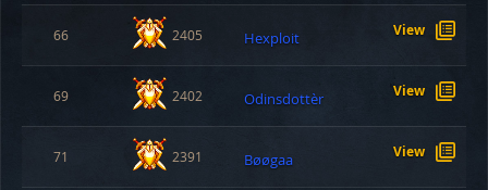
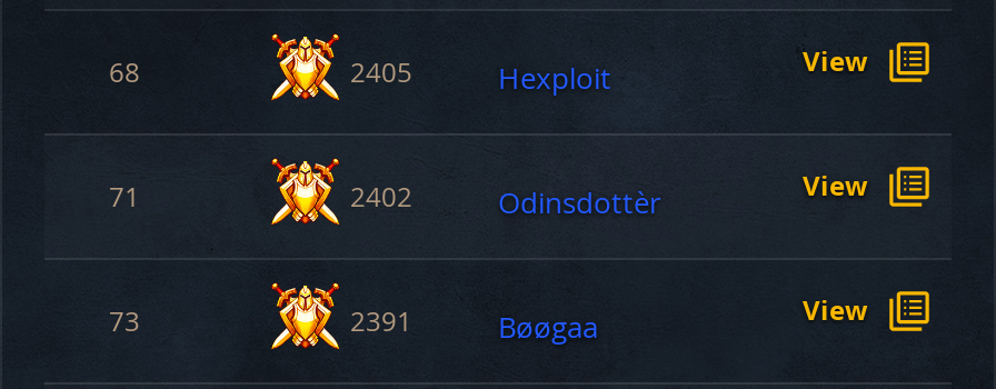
[53,26,69,43] 66 -> [109,53,140,89] 68
[53,87,69,104] 69 -> [109,178,140,213] 71
[53,148,69,165] 71 -> [109,302,140,338] 73

